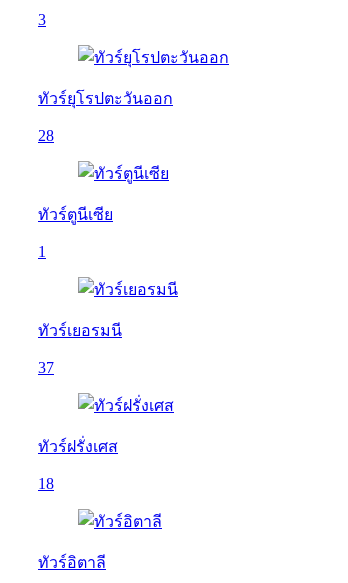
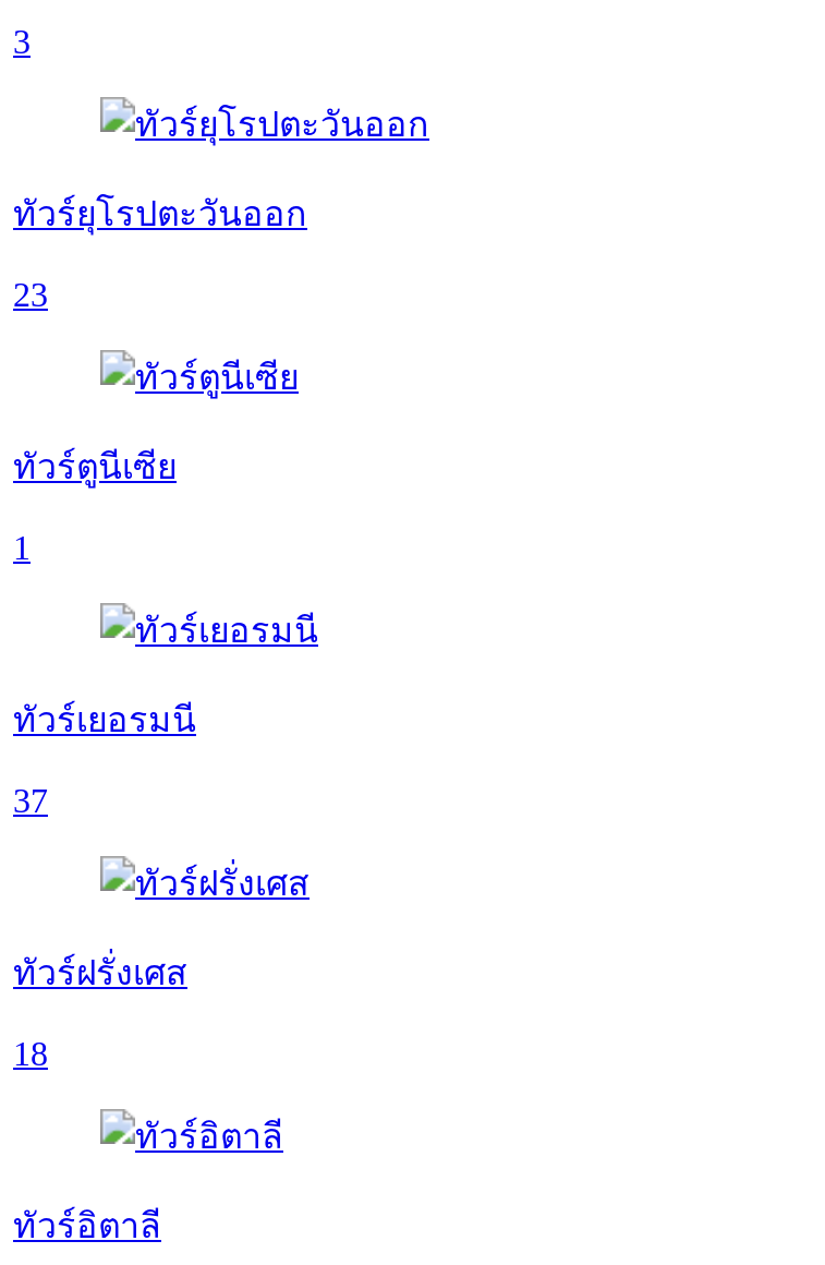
[38,127,54,144] 28 -> [13,276,48,313] 23

